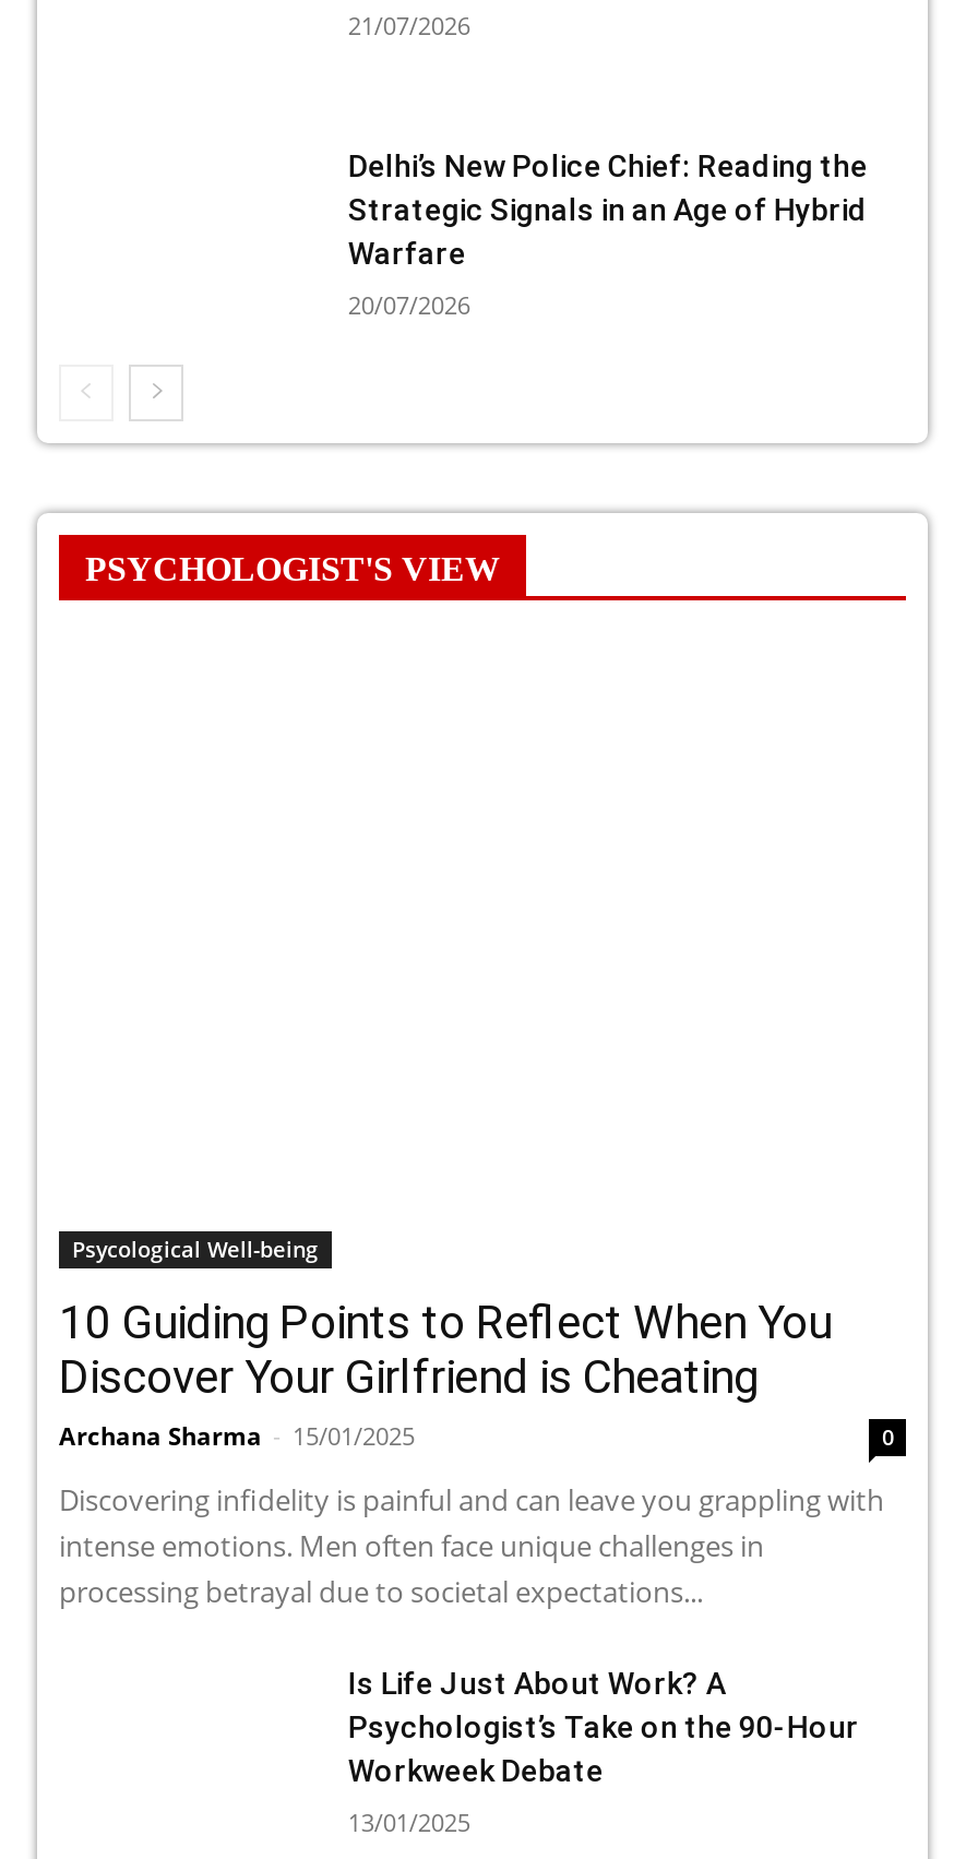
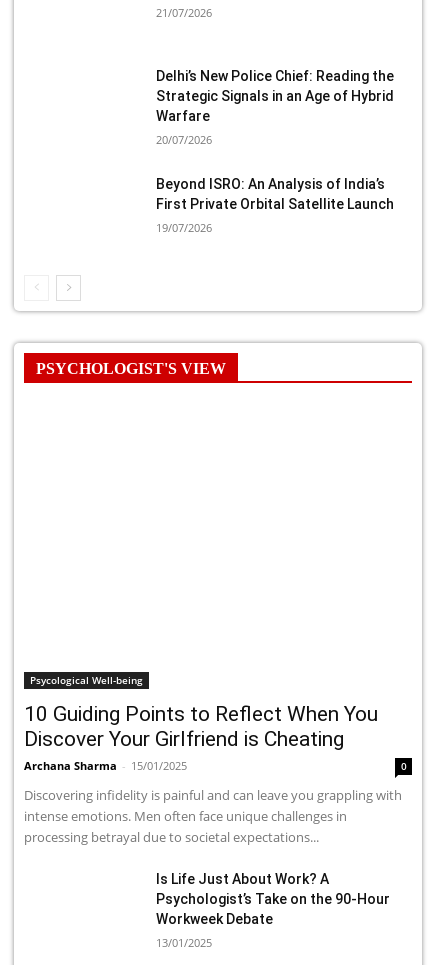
none -> [156,176,394,235] Beyond ISRO: An Analysis of India’s | First Private Orbital Satellite Launch | 19/07/2026

